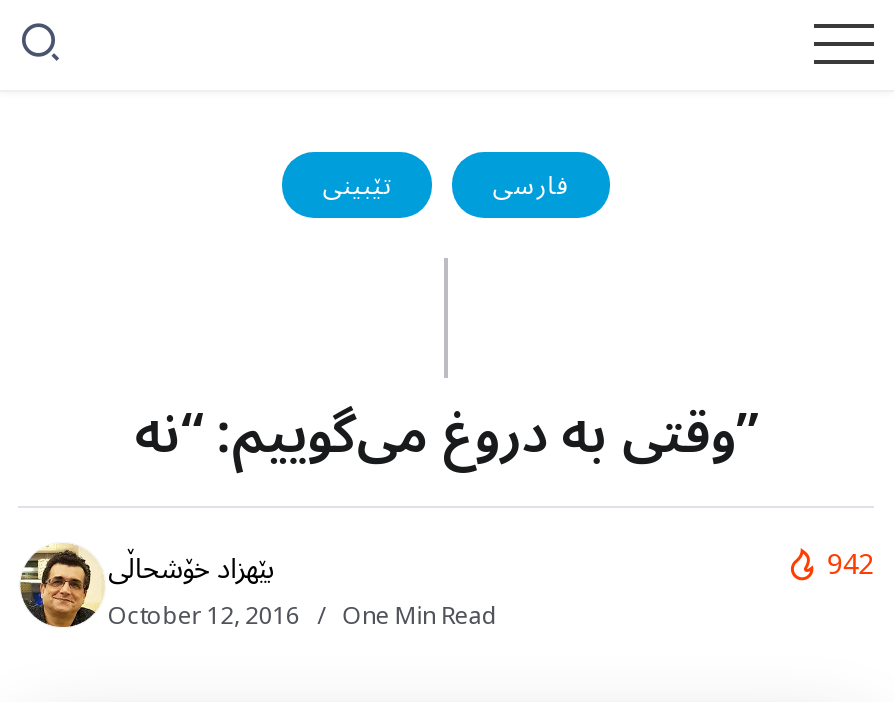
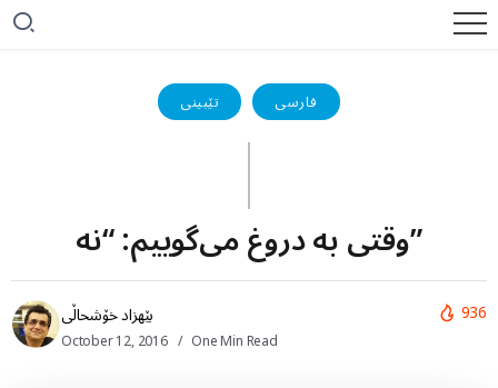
[827,536,874,594] 942 -> [461,297,487,329] 936

